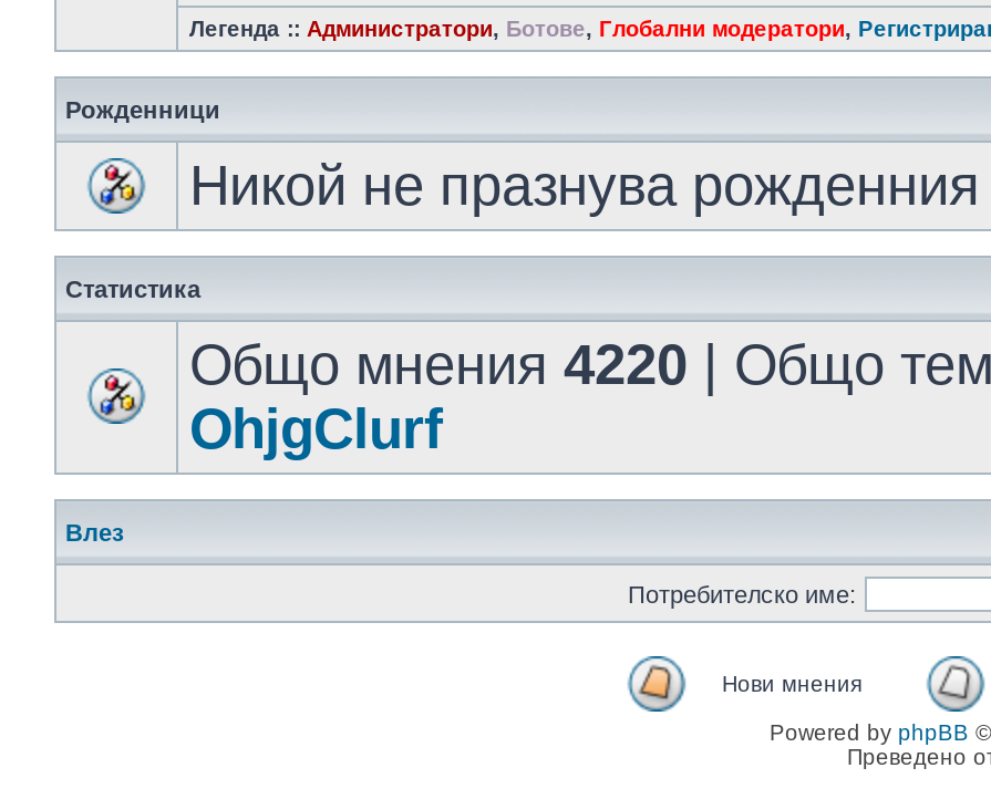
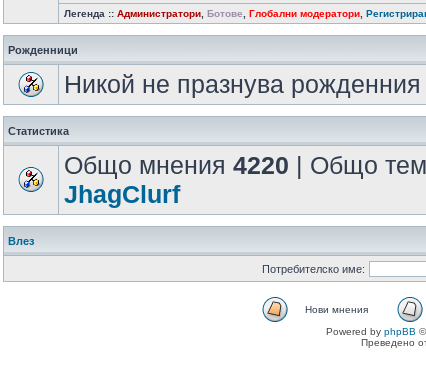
[189,397,442,459] OhjgClurf -> [64,180,180,208] JhagClurf

